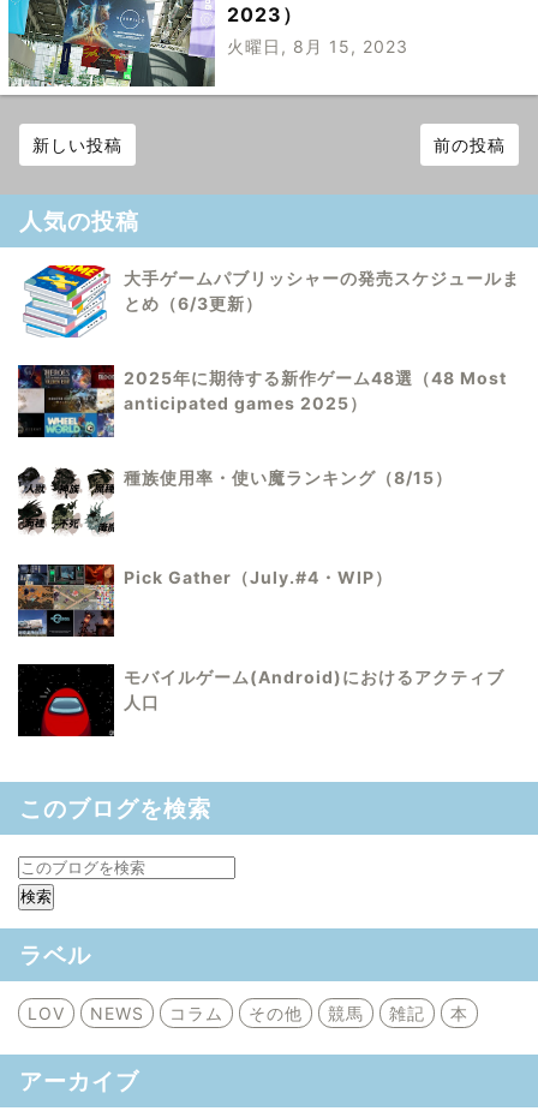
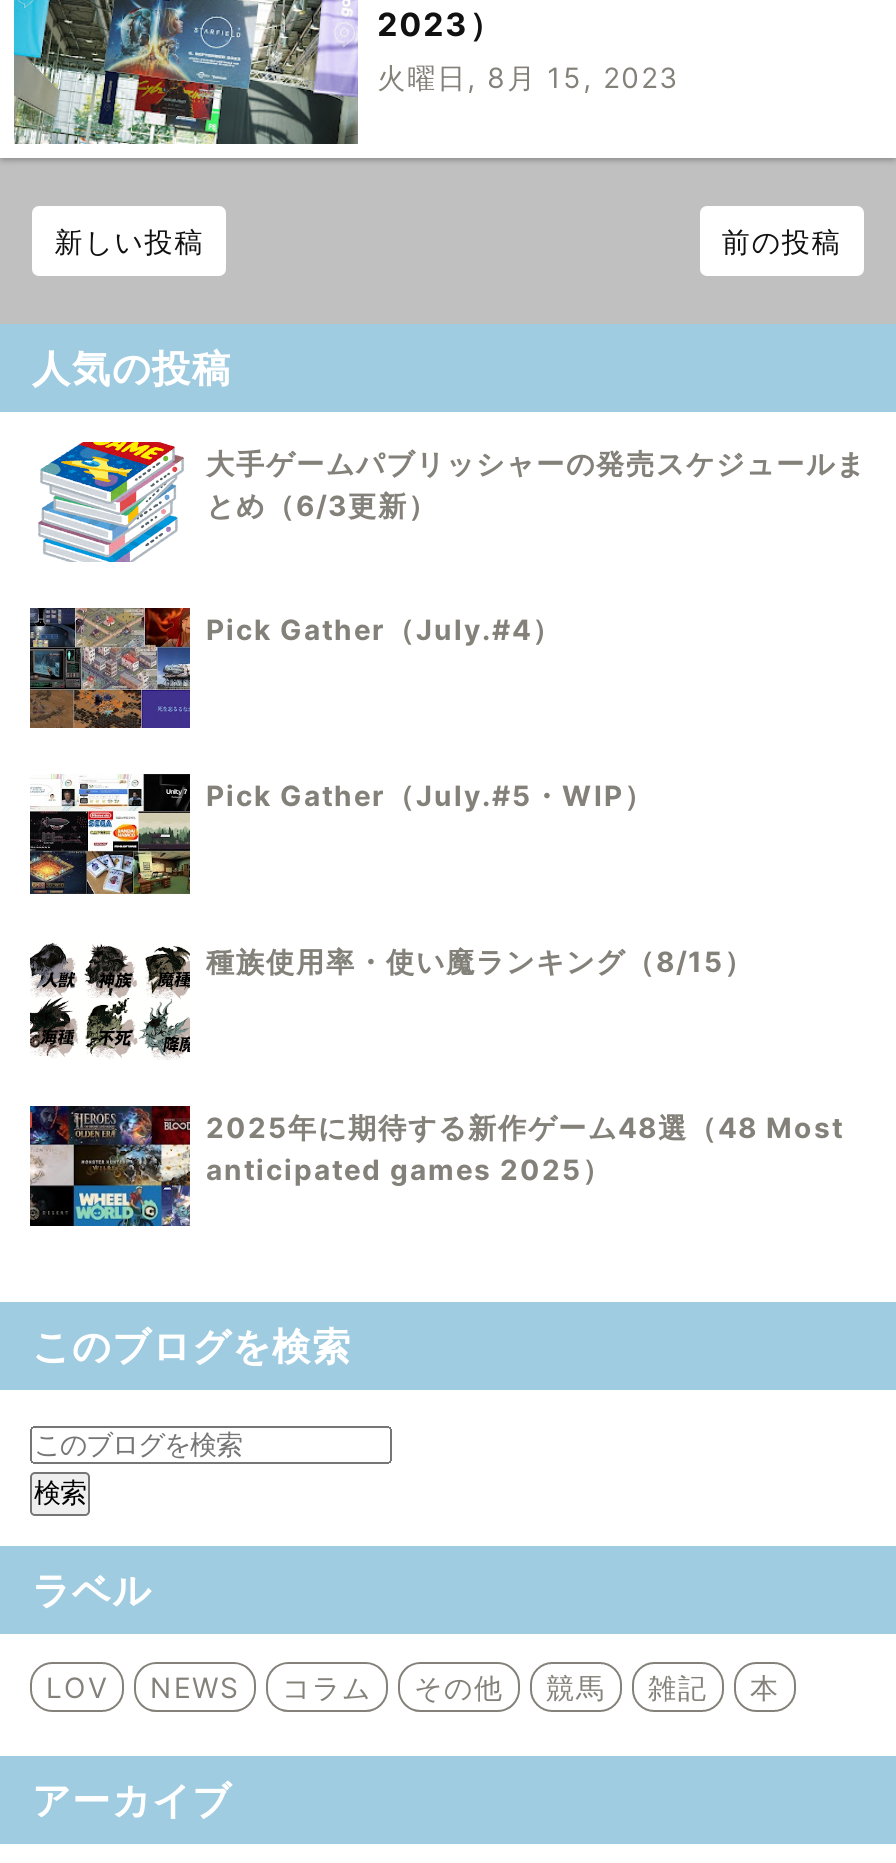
none -> [28,606,562,730] [image] | Pick Gather（July.#4）
none -> [28,772,654,896] [image] | Pick Gather（July.#5・WIP）
moved [16,363,507,440] -> [26,1102,844,1230]: [image] | 2025年に期待する新作ゲーム48選（48 Most | anticipated games 2025）
moved [17,466,453,534] -> [28,940,754,1060]: [image] | 種族使用率・使い魔ランキング（8/15）
[17,563,393,638] [image] | Pick Gather（July.#4・WIP） -> none
[17,664,504,737] [image] | モバイルゲーム(Android)におけるアクティブ | 人口 -> none

